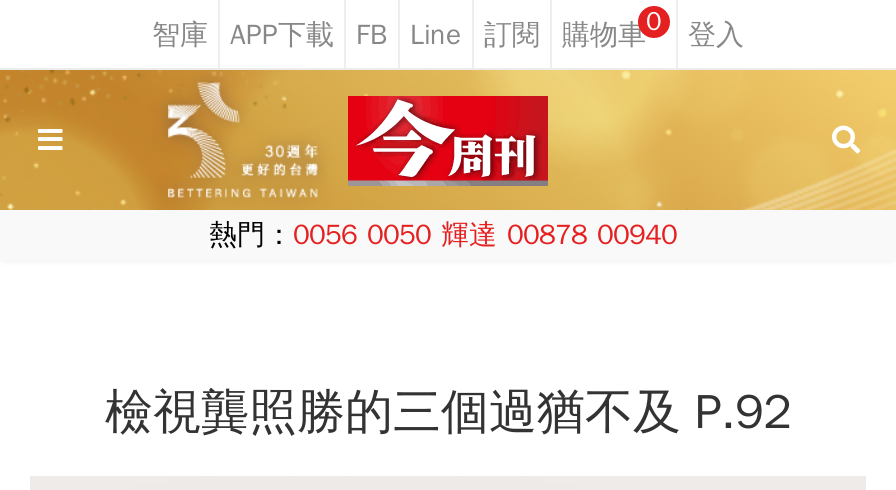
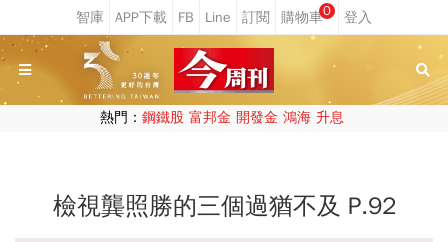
[209,218,677,252] 熱門：0056 0050 輝達 00878 00940 -> [99,109,343,126] 熱門：鋼鐵股 富邦金 開發金 鴻海 升息

